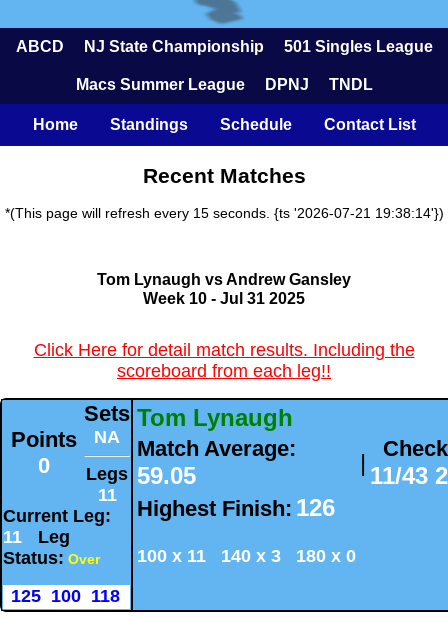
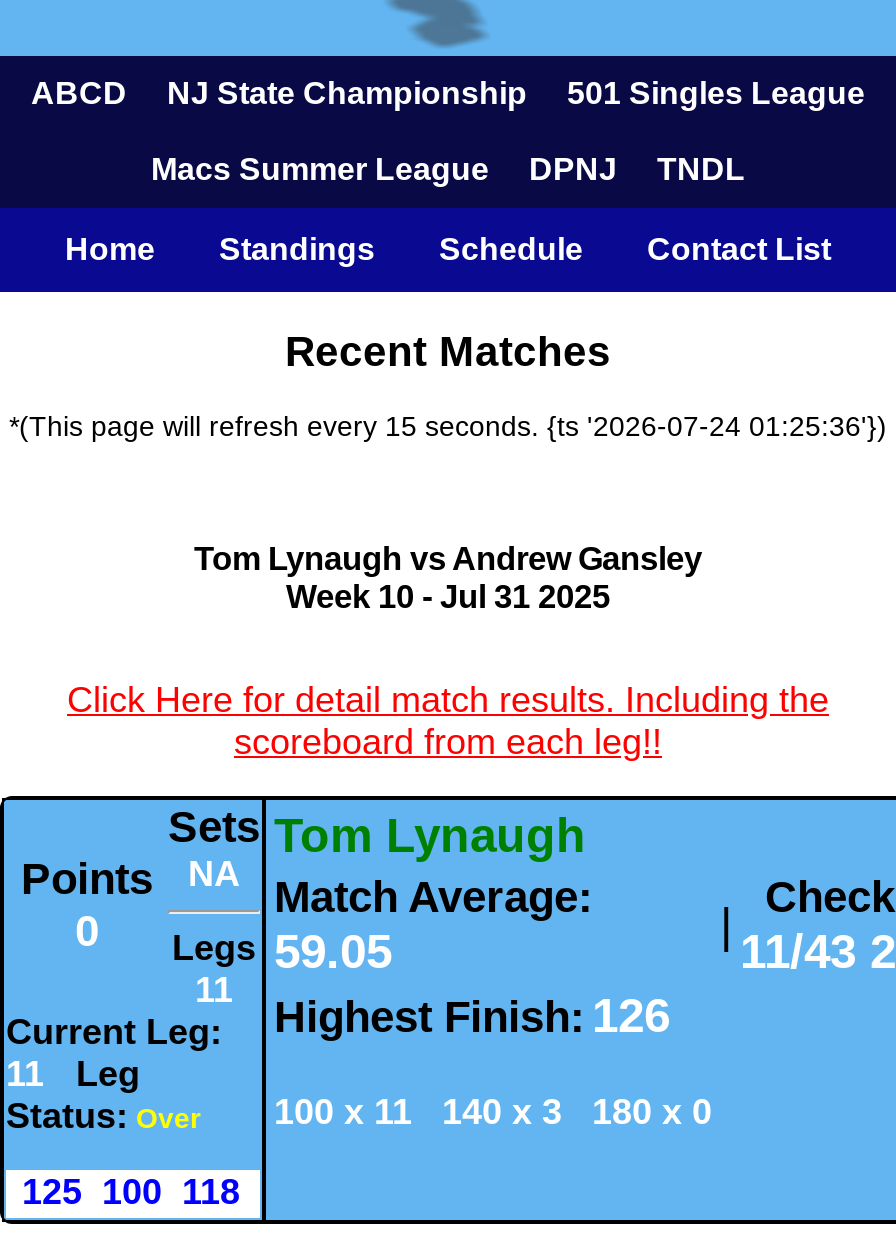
[4,205,443,221] *(This page will refresh every 15 seconds. {ts '2026-07-21 19:38:14'}) -> [9,410,887,442] *(This page will refresh every 15 seconds. {ts '2026-07-24 01:25:36'})

